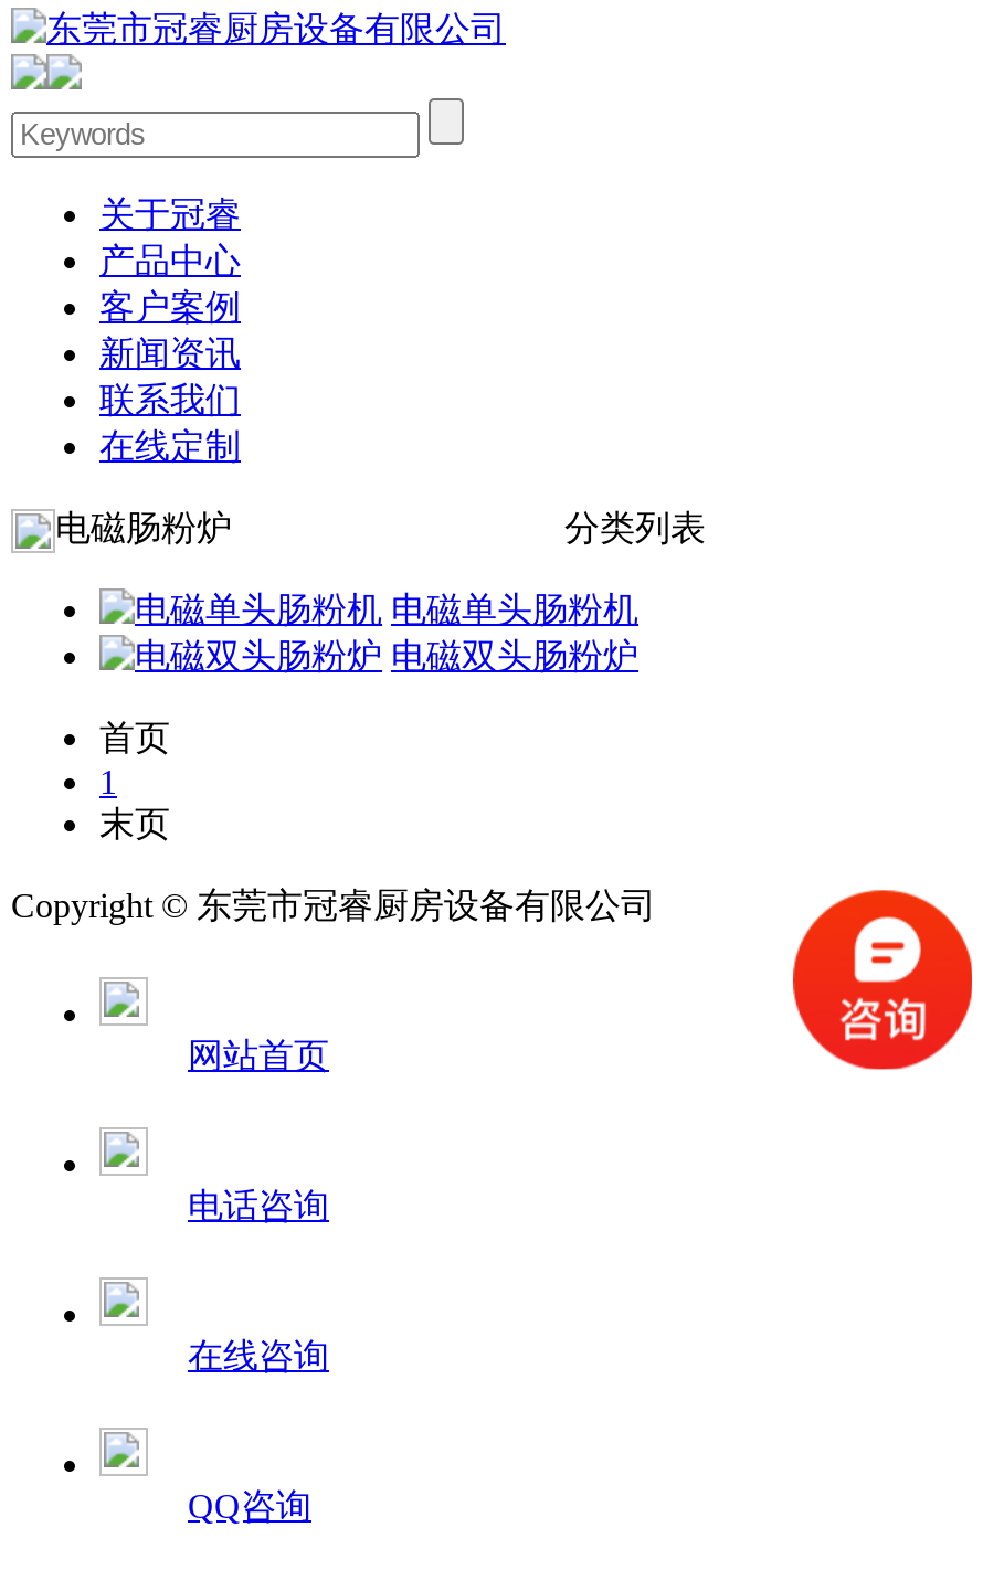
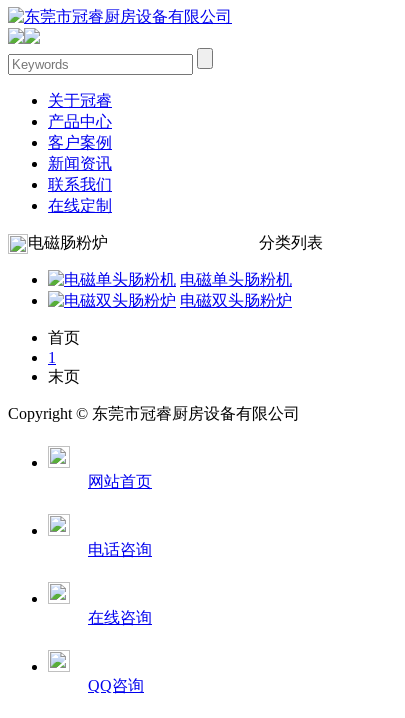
[791,887,974,1072] [image] -> none

